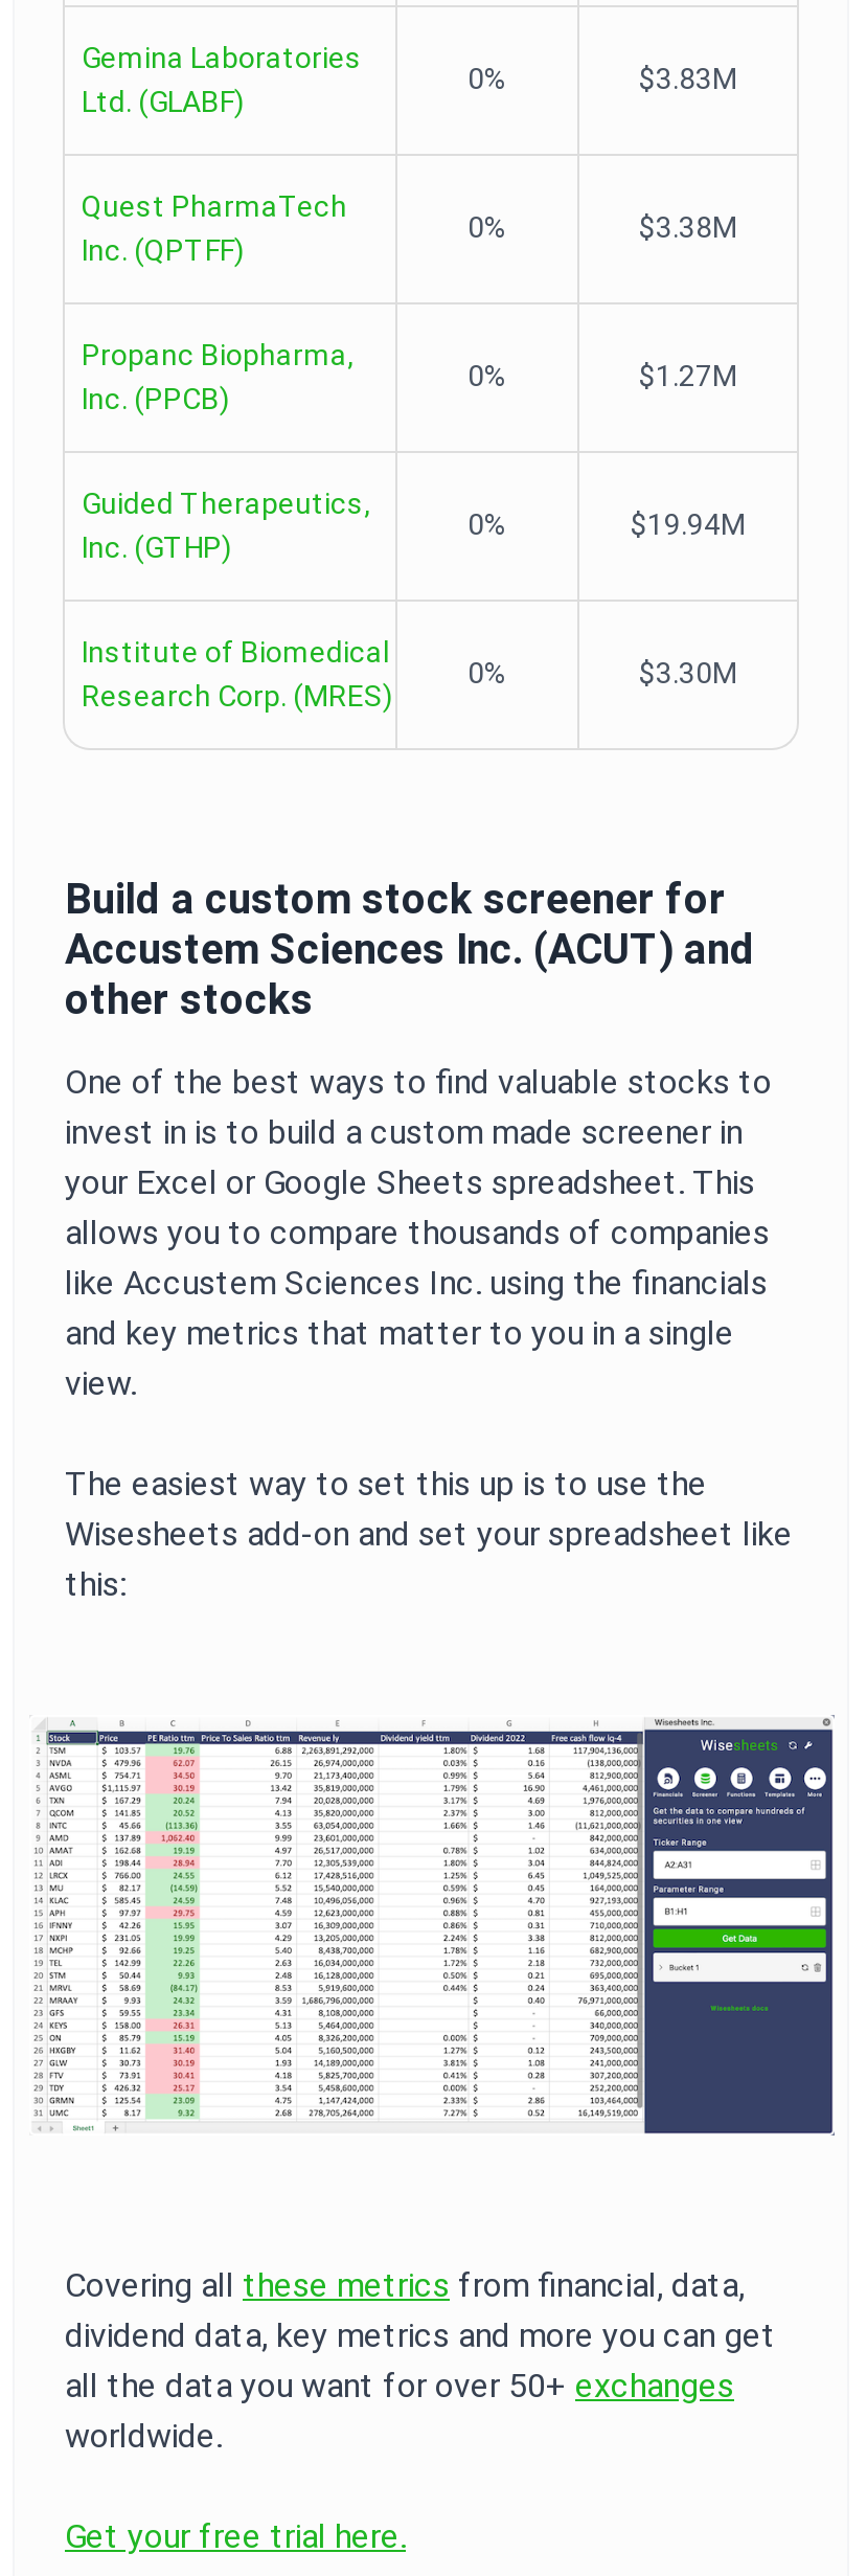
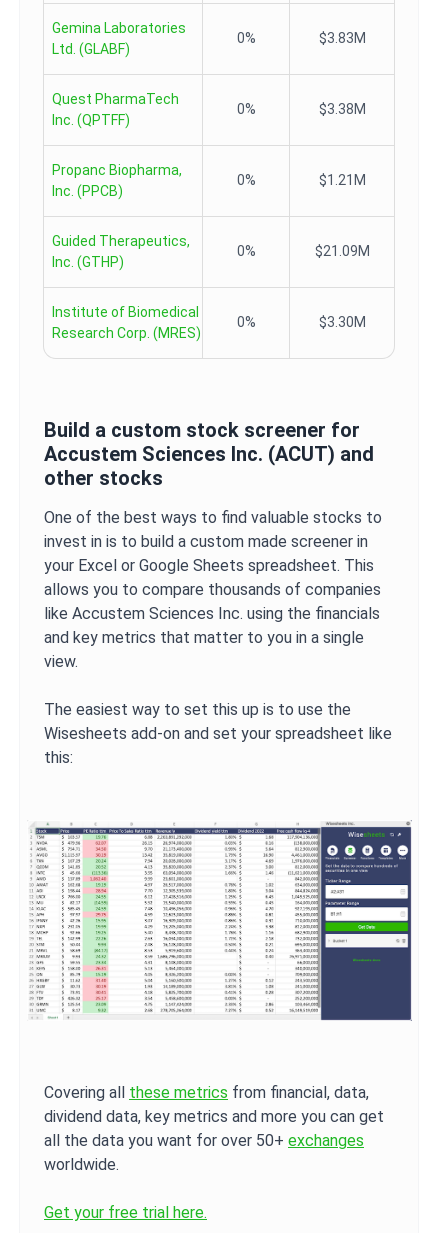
[639,359,737,392] $1.27M -> [318,172,365,188] $1.21M
[631,507,746,541] $19.94M -> [314,243,369,259] $21.09M

